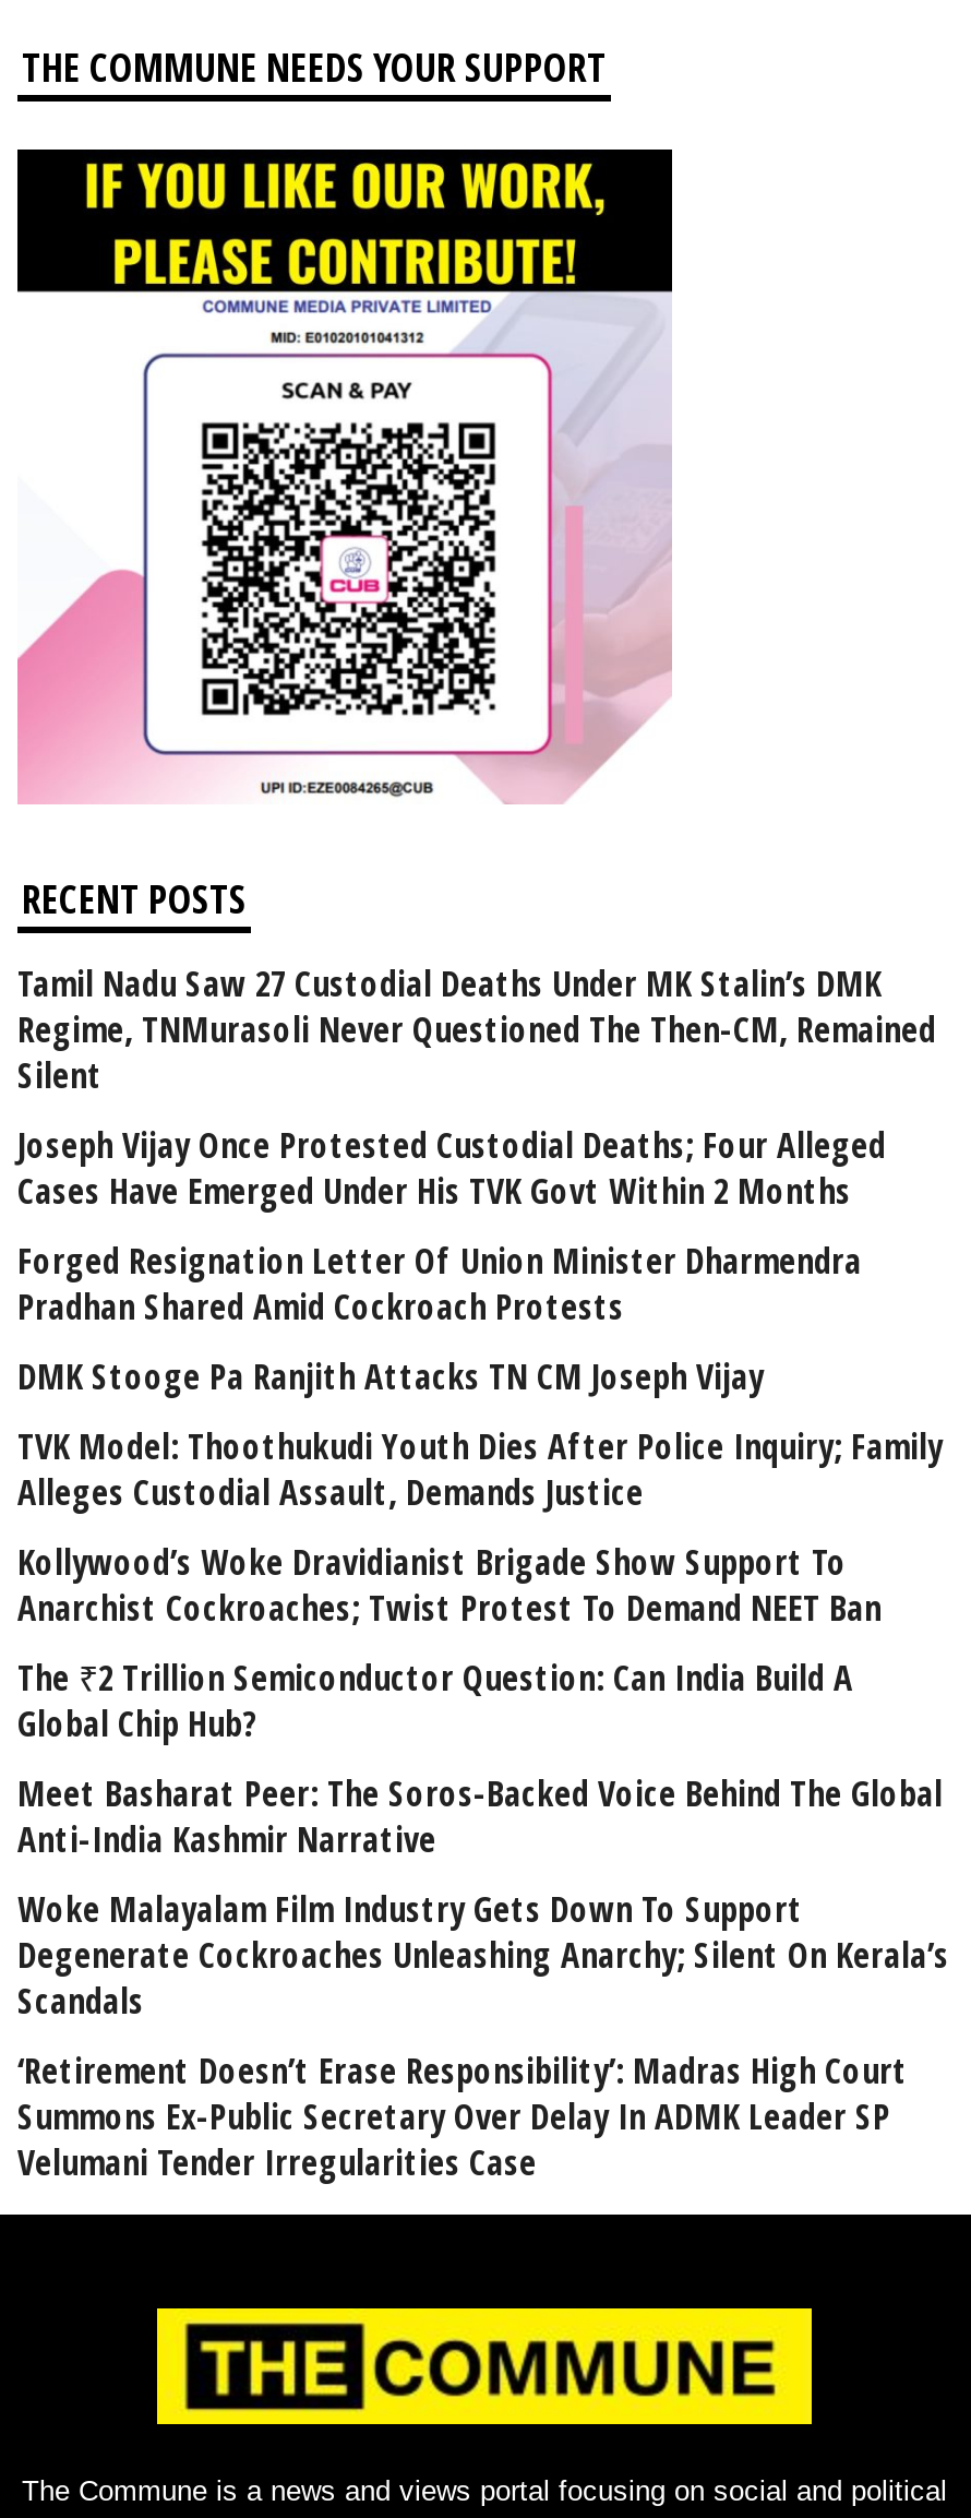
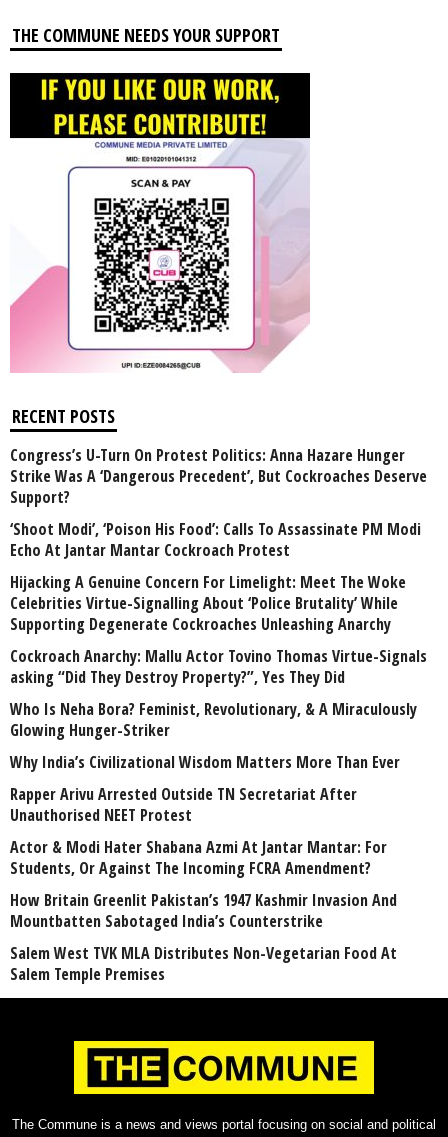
[17,960,936,1100] Tamil Nadu Saw 27 Custodial Deaths Under MK Stalin’s DMK | Regime, TNMurasoli Never Questioned The Then-CM, Remained | Silent -> [10,444,427,508] Congress’s U-Turn On Protest Politics: Anna Hazare Hunger | Strike Was A ‘Dangerous Precedent’, But Cockroaches Deserve | Support?
[17,1122,886,1216] Joseph Vijay Once Protested Custodial Deaths; Four Alleged | Cases Have Emerged Under His TVK Govt Within 2 Months -> [10,518,421,561] ‘Shoot Modi’, ‘Poison His Food’: Calls To Assassinate PM Modi | Echo At Jantar Mantar Cockroach Protest
[17,1237,862,1331] Forged Resignation Letter Of Union Minister Dharmendra | Pradhan Shared Amid Cockroach Protests -> [10,571,406,635] Hijacking A Genuine Concern For Limelight: Meet The Woke | Celebrities Virtue-Signalling About ‘Police Brutality’ While | Supporting Degenerate Cockroaches Unleashing Anarchy
[17,1353,764,1401] DMK Stooge Pa Ranjith Attacks TN CM Joseph Vijay -> [10,645,427,688] Cockroach Anarchy: Mallu Actor Tovino Thomas Virtue-Signals | asking “Did They Destroy Property?”, Yes They Did
[17,1423,943,1517] TVK Model: Thoothukudi Youth Dies After Police Inquiry; Family | Alleges Custodial Assault, Demands Justice -> [10,698,417,741] Who Is Neha Bora? Feminist, Revolutionary, & A Miraculously | Glowing Hunger-Striker
[17,1539,882,1633] Kollywood’s Woke Dravidianist Brigade Show Support To | Anarchist Cockroaches; Twist Protest To Demand NEET Ban -> [10,751,400,773] Why India’s Civilizational Wisdom Matters More Than Ever
[17,1654,853,1748] The ₹2 Trillion Semiconductor Question: Can India Build A | Global Chip Hub? -> [10,783,357,826] Rapper Arivu Arrested Outside TN Secretariat After | Unauthorised NEET Protest
[17,1770,943,1864] Meet Basharat Peer: The Soros-Backed Voice Behind The Global | Anti-India Kashmir Narrative -> [10,836,387,879] Actor & Modi Hater Shabana Azmi At Jantar Mantar: For | Students, Or Against The Incoming FCRA Amendment?
[17,1886,949,2026] Woke Malayalam Film Industry Gets Down To Support | Degenerate Cockroaches Unleashing Anarchy; Silent On Kerala’s | Scandals -> [10,889,397,932] How Britain Greenlit Pakistan’s 1947 Kashmir Invasion And | Mountbatten Sabotaged India’s Counterstrike
[17,2047,908,2187] ‘Retirement Doesn’t Erase Responsibility’: Madras High Court | Summons Ex-Public Secretary Over Delay In ADMK Leader SP | Velumani Tender Irregularities Case -> [10,942,397,985] Salem West TVK MLA Distributes Non-Vegetarian Food At | Salem Temple Premises

